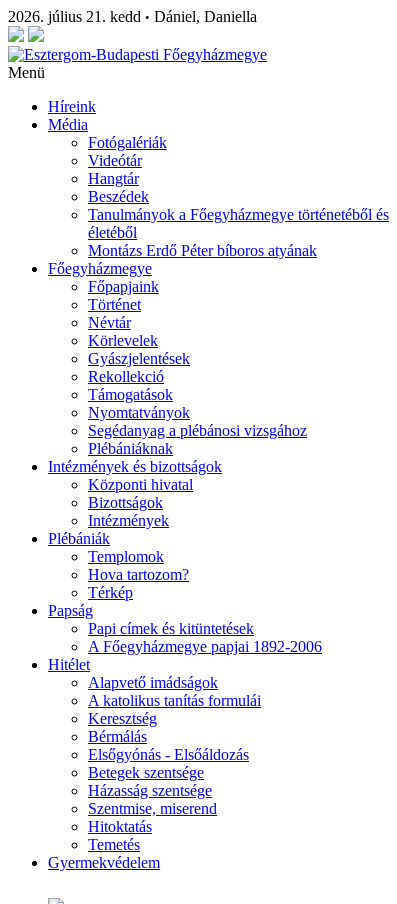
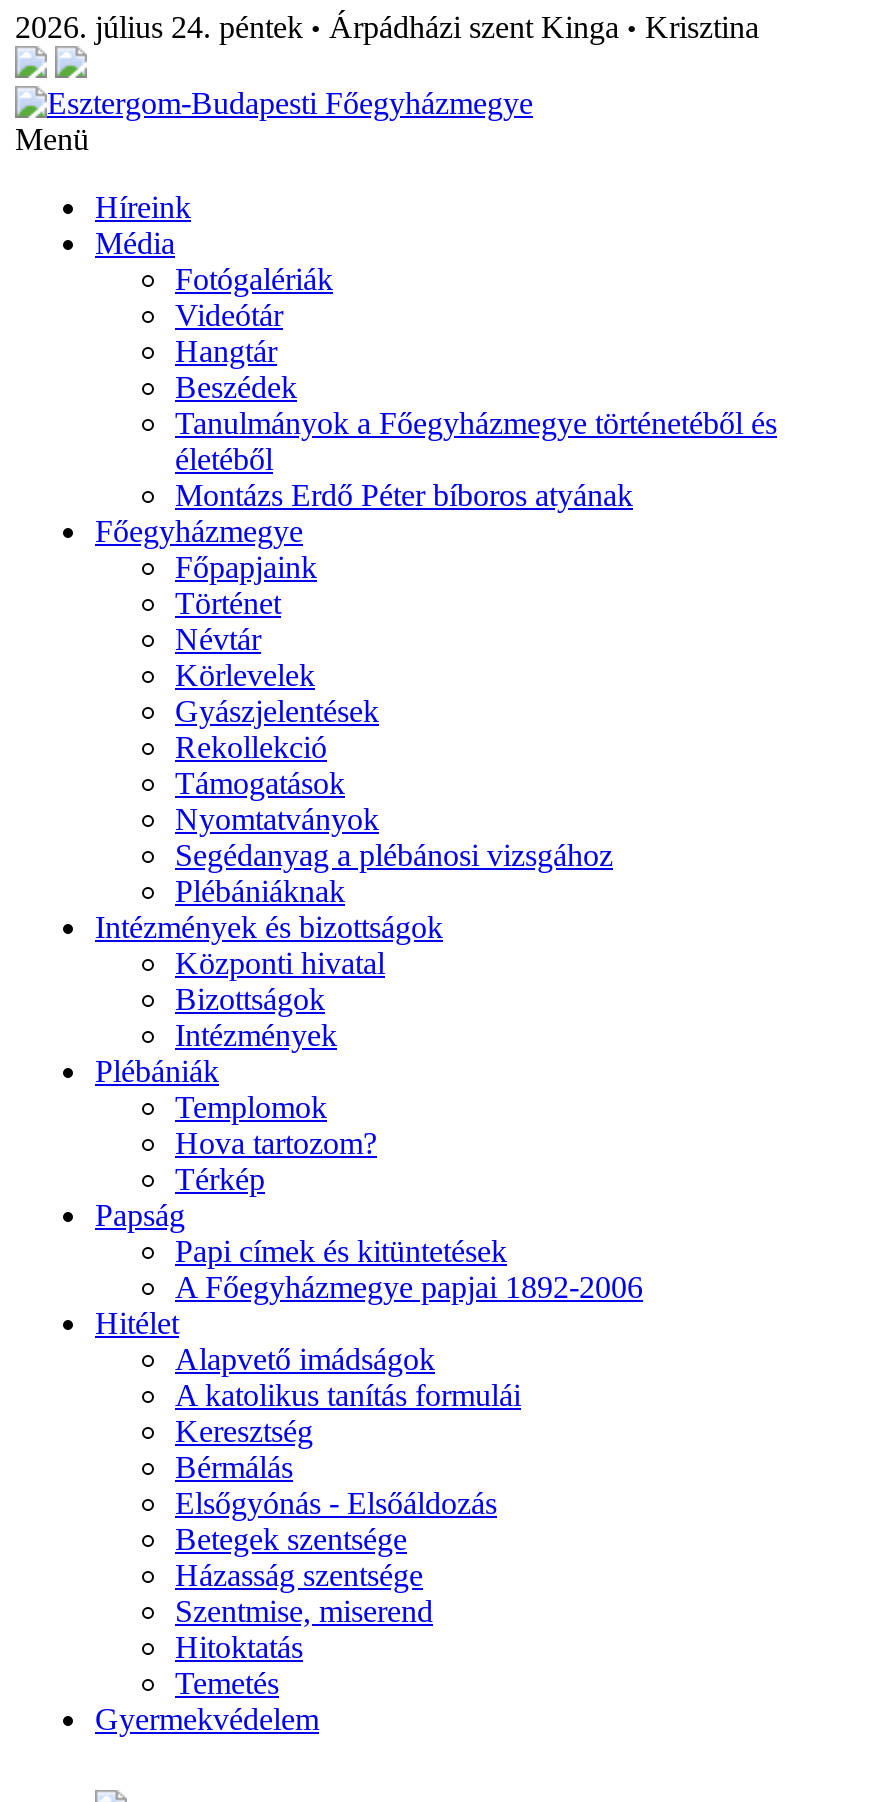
[8,8,257,25] 2026. július 21. kedd • Dániel, Daniella -> [15,10,759,44] 2026. július 24. péntek • Árpádházi szent Kinga • Krisztina

